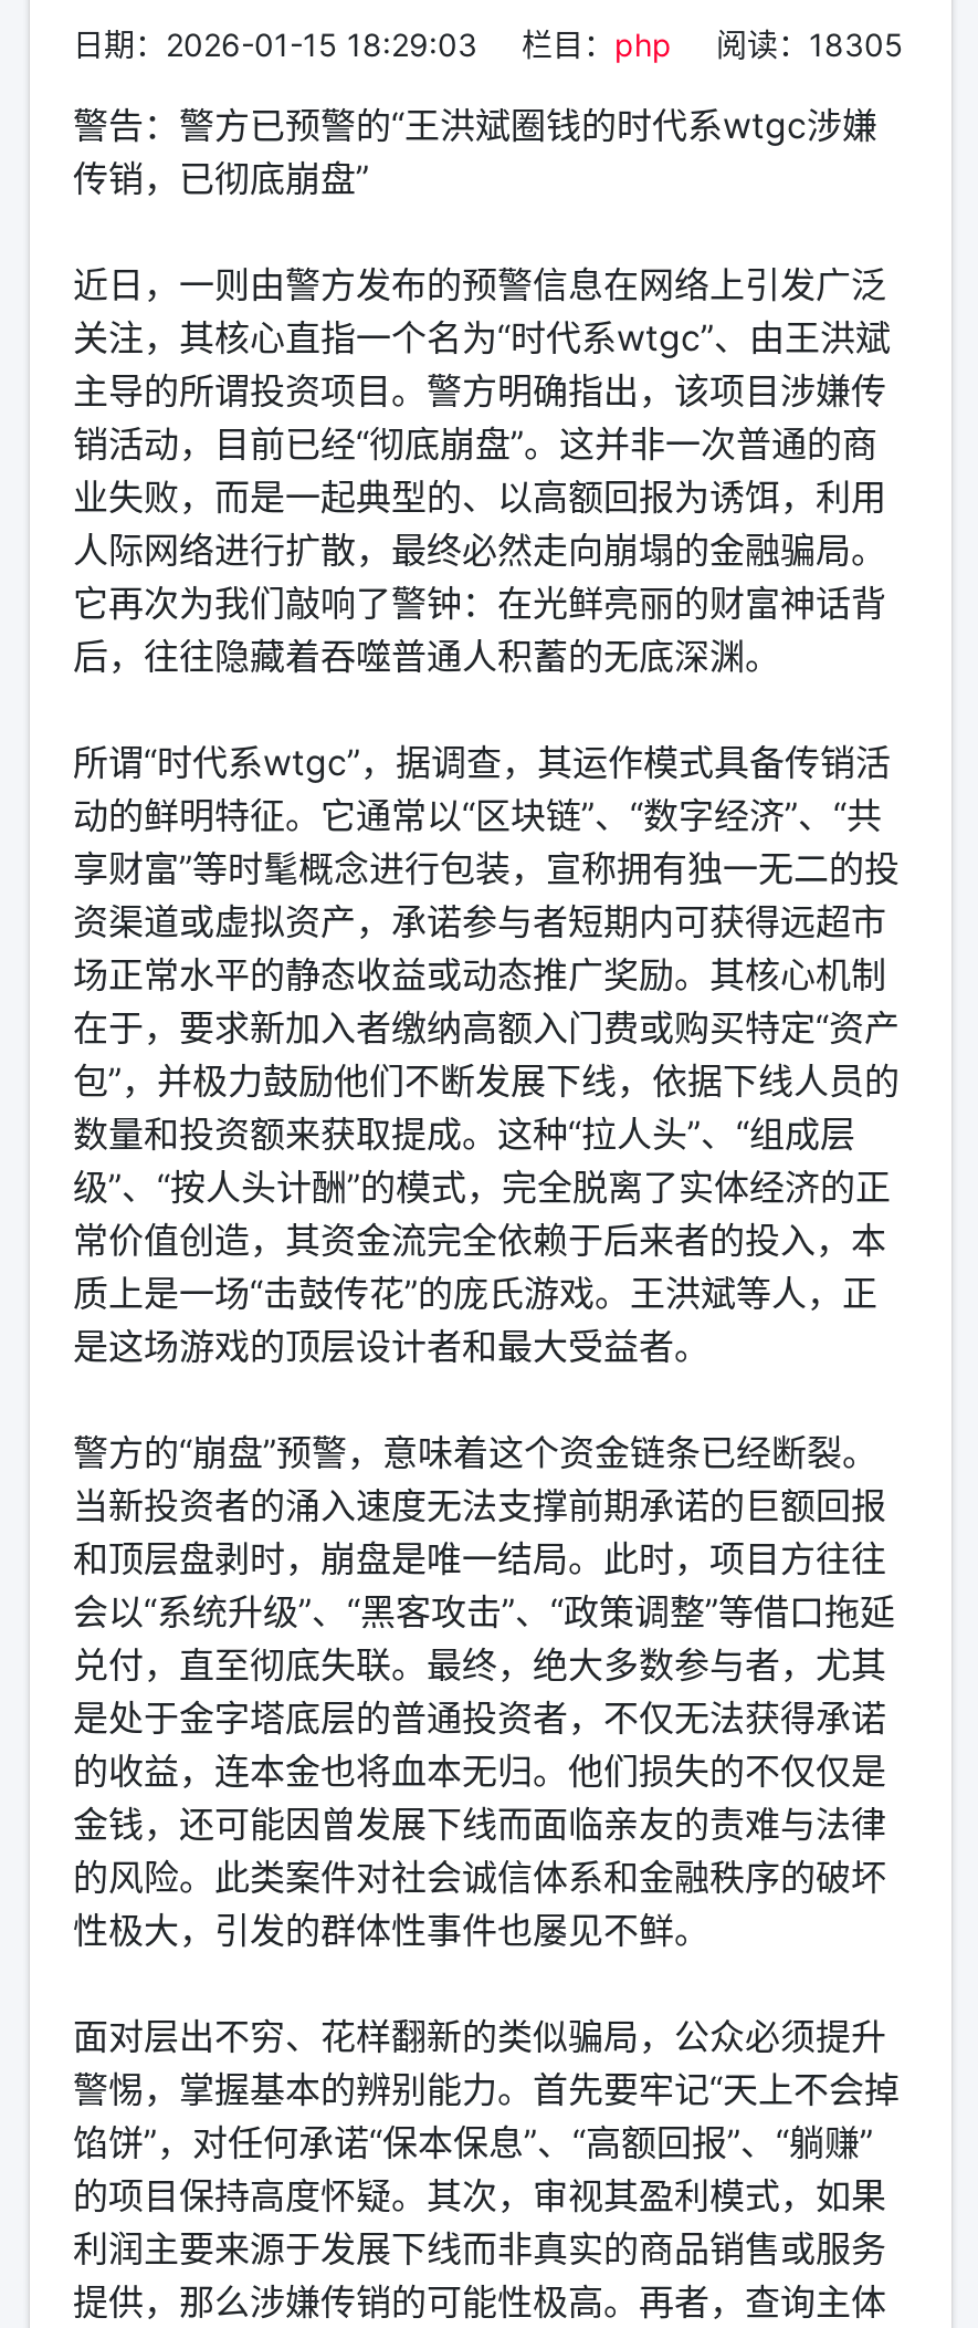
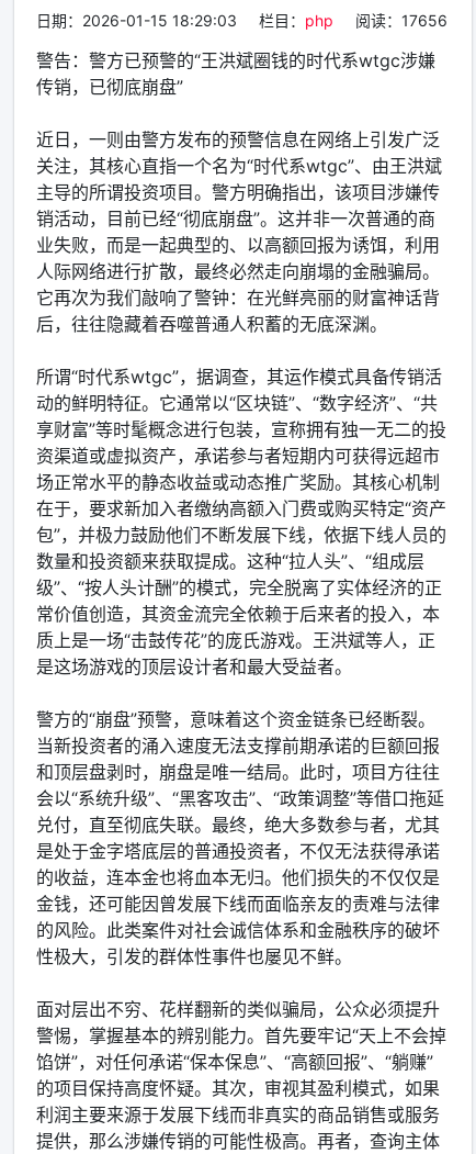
[73,25,904,62] 日期：2026-01-15 18:29:03 栏目：php 阅读：18305 -> [36,11,447,29] 日期：2026-01-15 18:29:03 栏目：php 阅读：17656

